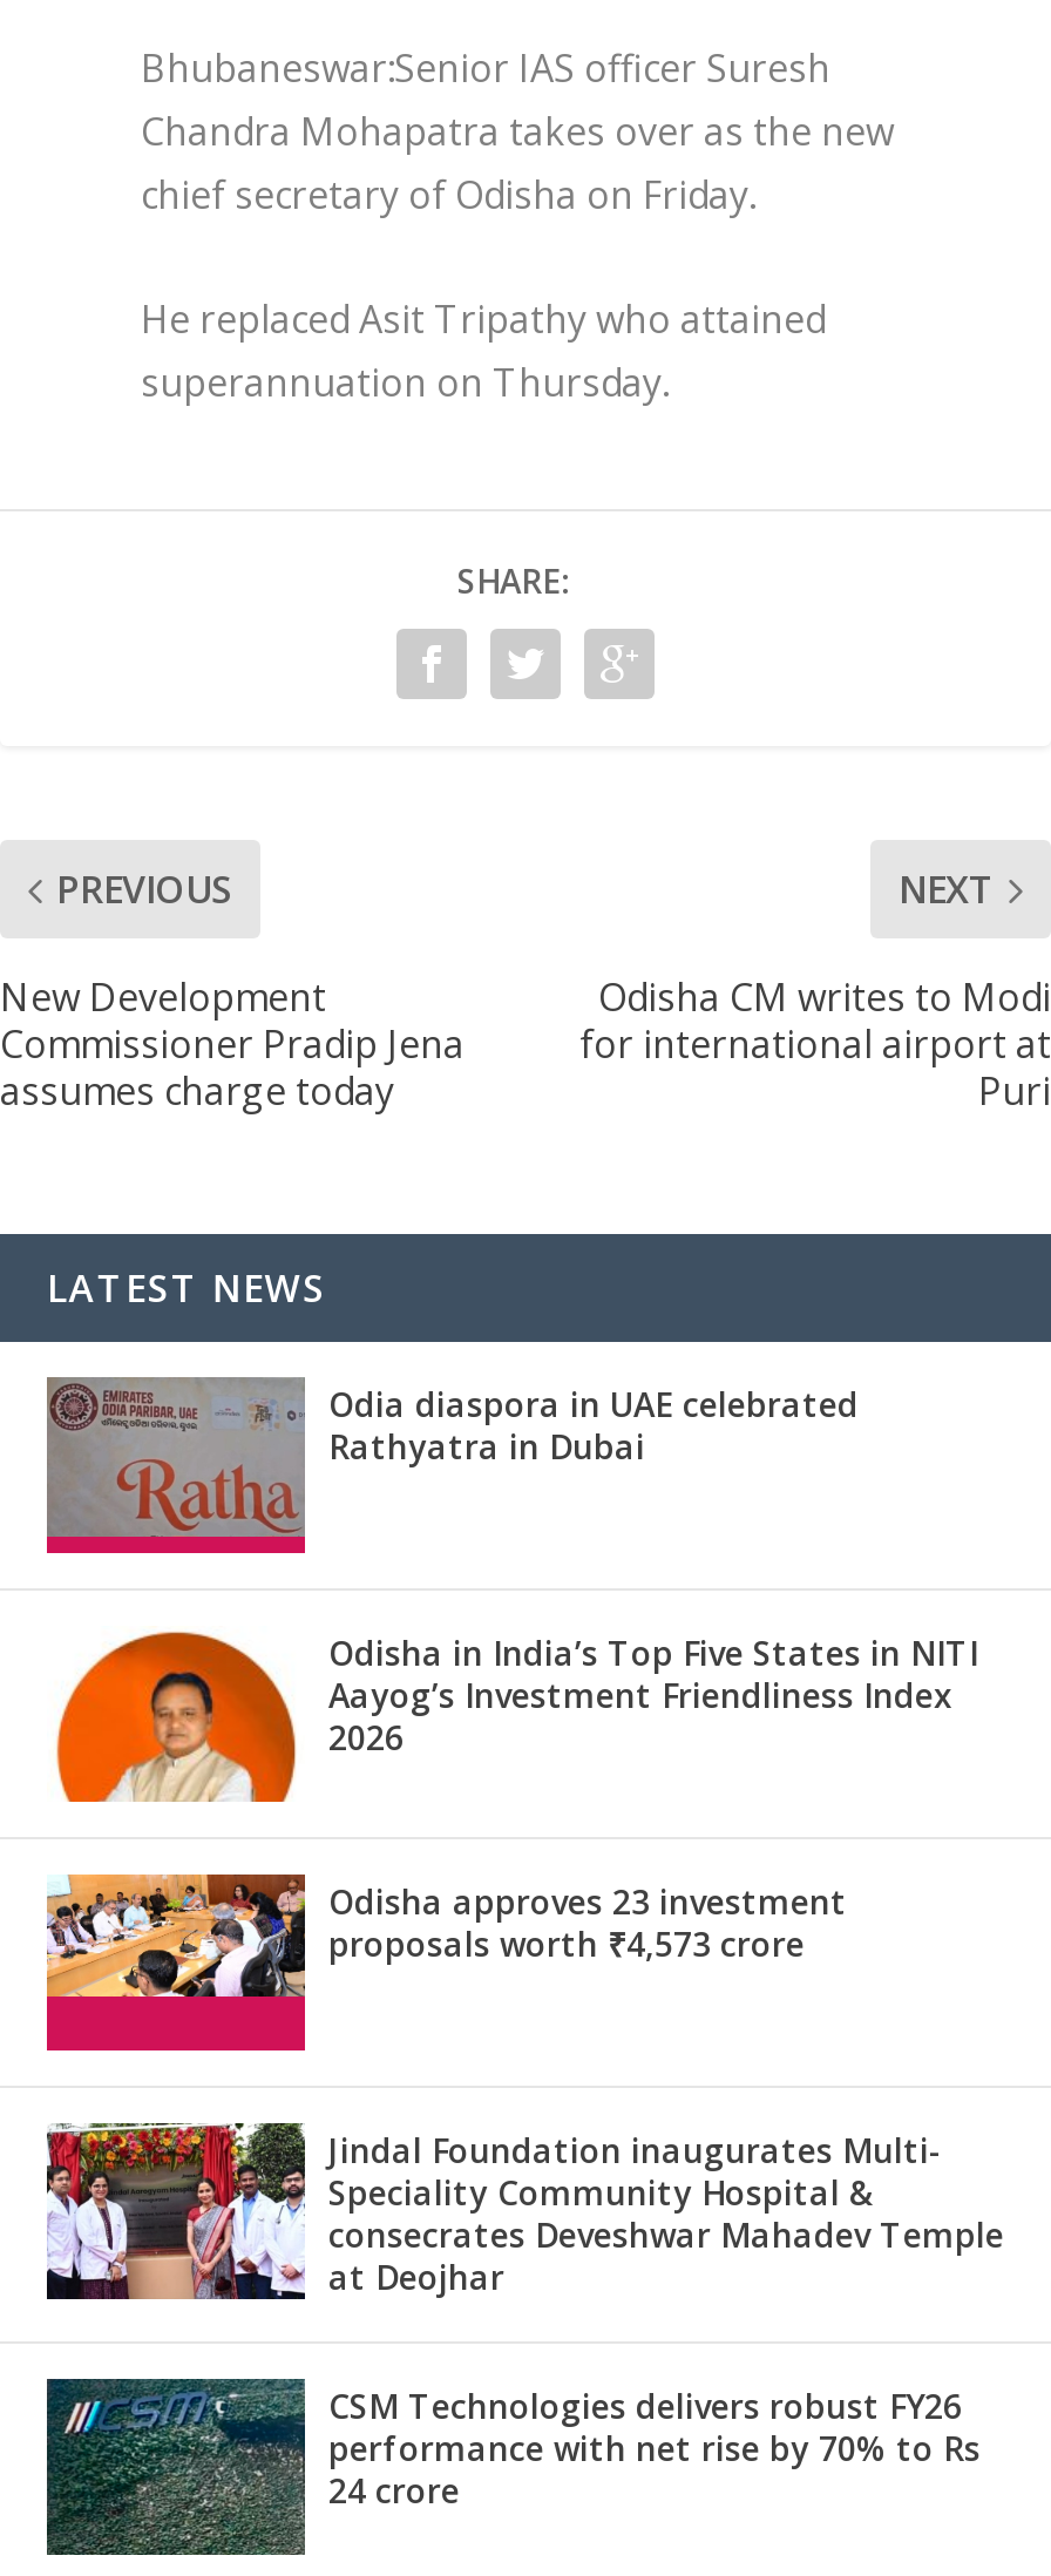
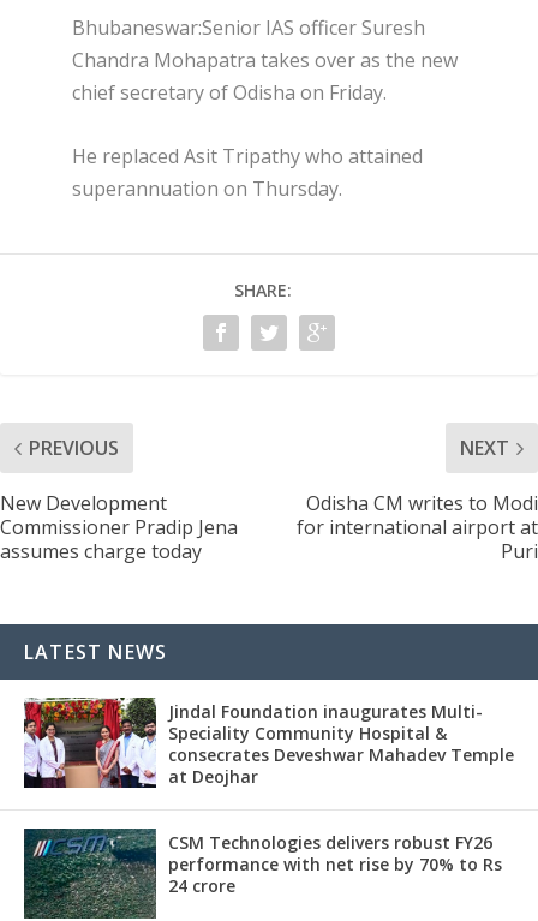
[45,1377,859,1555] [image] | Odia diaspora in UAE celebrated | Rathyatra in Dubai -> none
[54,1631,978,1804] [image] | Odisha in India’s Top Five States in NITI | Aayog’s Investment Friendliness Index | 2026 -> none
[45,1872,847,2053] [image] | Odisha approves 23 investment | proposals worth ₹4,573 crore -> none

